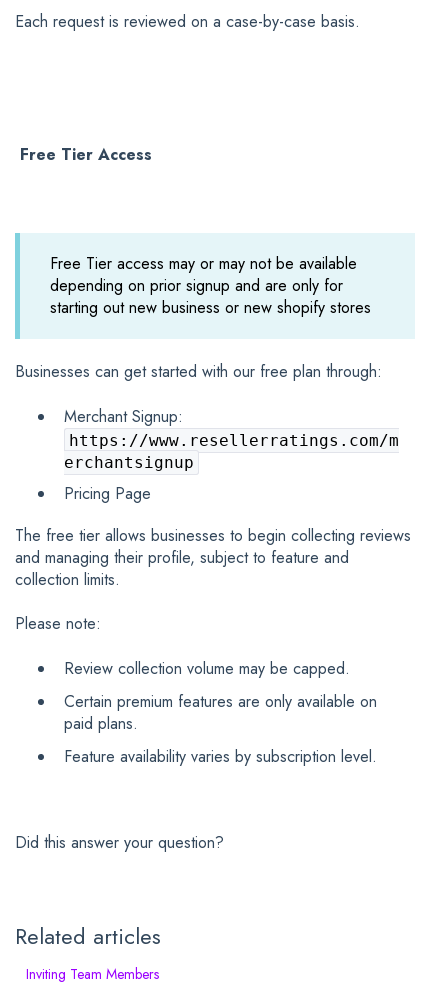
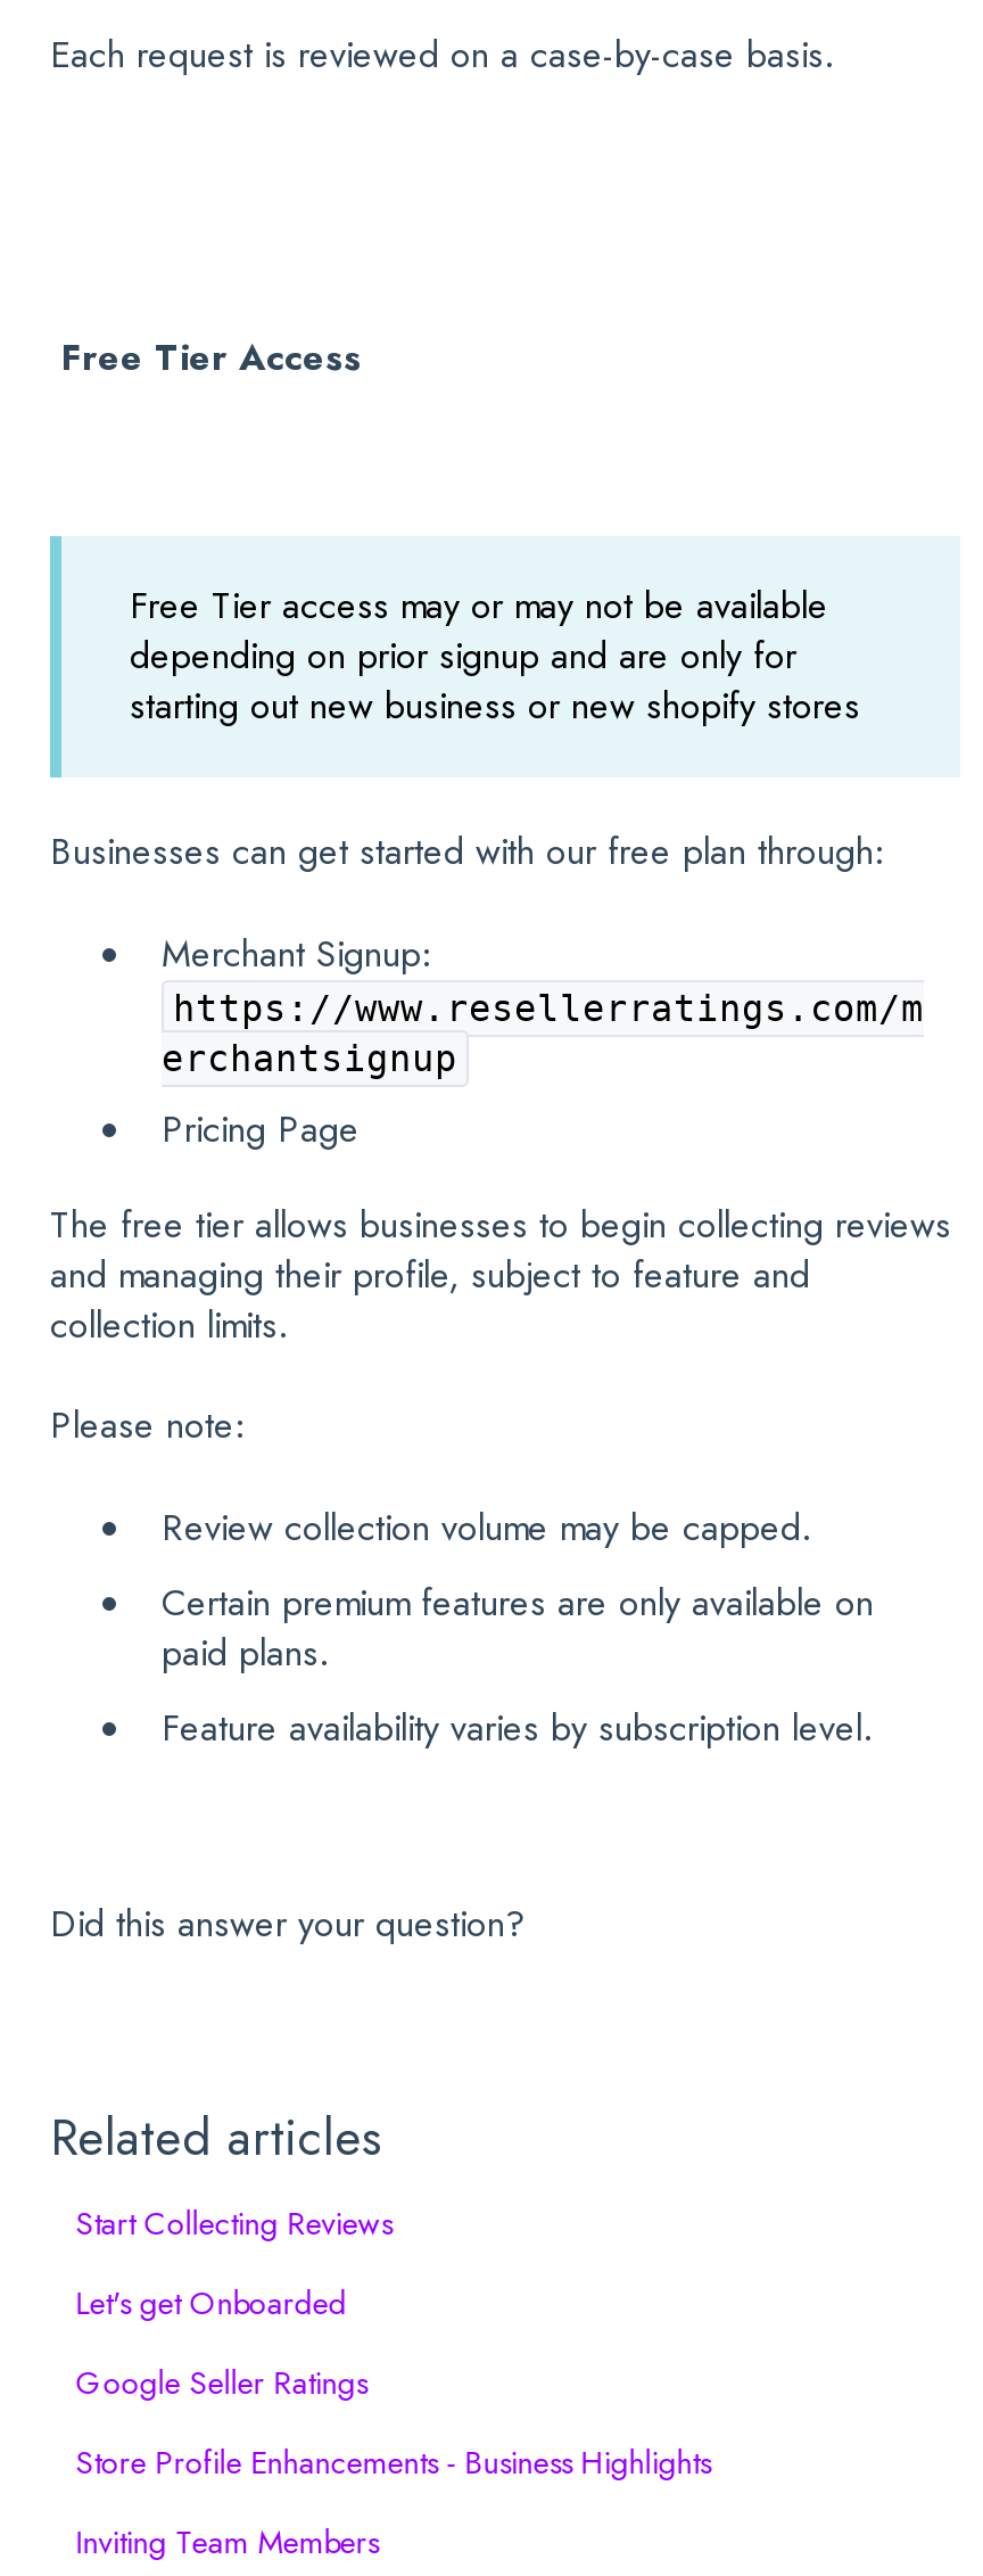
none -> [76,2201,710,2486] Start Collecting Reviews | Let's get Onboarded | Google Seller Ratings | Store Profile Enhancements - Business Highlights

